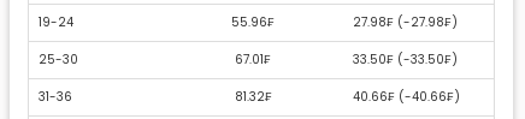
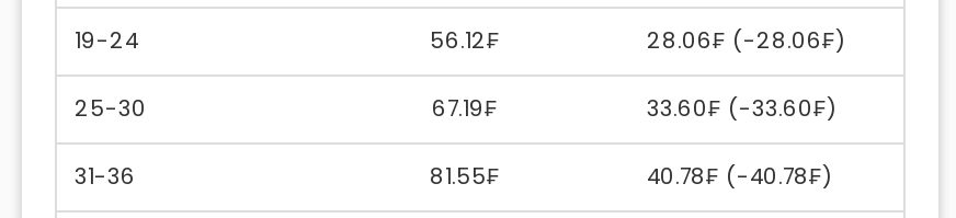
[231,13,275,31] 55.96₣ -> [430,24,500,57] 56.12₣
[353,13,458,31] 27.98₣ (-27.98₣) -> [647,24,846,57] 28.06₣ (-28.06₣)
[235,50,271,69] 67.01₣ -> [432,92,498,125] 67.19₣
[353,50,458,69] 33.50₣ (-33.50₣) -> [647,92,838,125] 33.60₣ (-33.60₣)
[234,88,272,106] 81.32₣ -> [430,160,500,193] 81.55₣
[353,88,460,106] 40.66₣ (-40.66₣) -> [647,160,833,193] 40.78₣ (-40.78₣)

